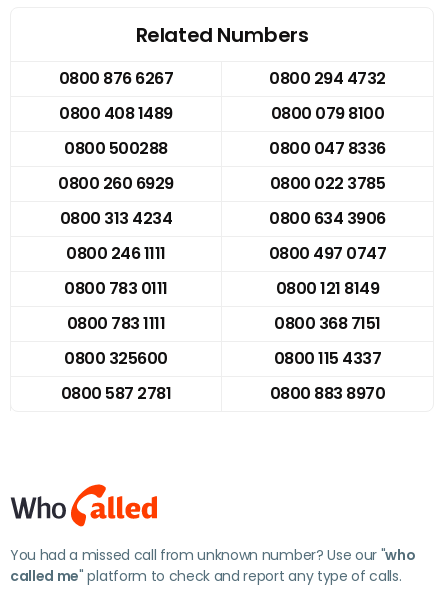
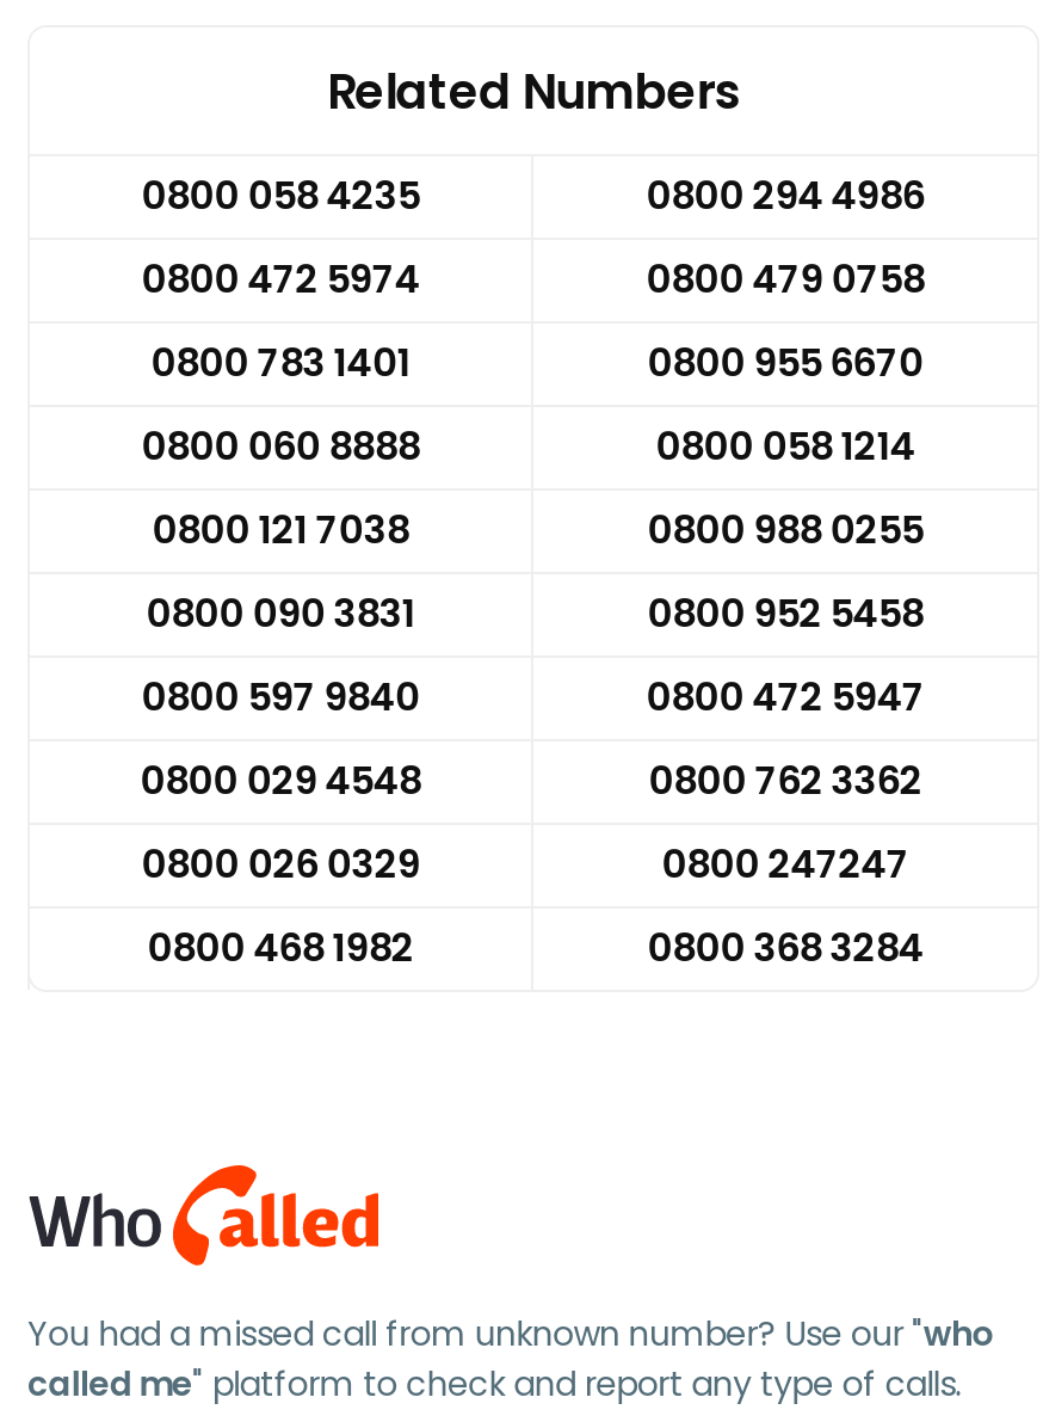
[59,67,386,90] 0800 876 6267 | 0800 294 4732 -> [141,168,925,223] 0800 058 4235 | 0800 294 4986
[59,102,384,125] 0800 408 1489 | 0800 079 8100 -> [141,251,925,306] 0800 472 5974 | 0800 479 0758
[64,137,386,160] 0800 500288 | 0800 047 8336 -> [151,335,923,390] 0800 783 1401 | 0800 955 6670
[58,172,385,195] 0800 260 6929 | 0800 022 3785 -> [141,418,915,473] 0800 060 8888 | 0800 058 1214
[60,207,386,230] 0800 313 4234 | 0800 634 3906 -> [152,502,923,557] 0800 121 7038 | 0800 988 0255
[66,242,386,265] 0800 246 1111 | 0800 497 0747 -> [146,586,923,640] 0800 090 3831 | 0800 952 5458
[64,277,379,300] 0800 783 0111 | 0800 121 8149 -> [141,669,925,724] 0800 597 9840 | 0800 472 5947
[67,312,381,335] 0800 783 1111 | 0800 368 7151 -> [140,753,922,808] 0800 029 4548 | 0800 762 3362
[64,347,381,370] 0800 325600 | 0800 115 4337 -> [141,836,909,891] 0800 026 0329 | 0800 247247
[61,382,385,405] 0800 587 2781 | 0800 883 8970 -> [147,920,923,975] 0800 468 1982 | 0800 368 3284

